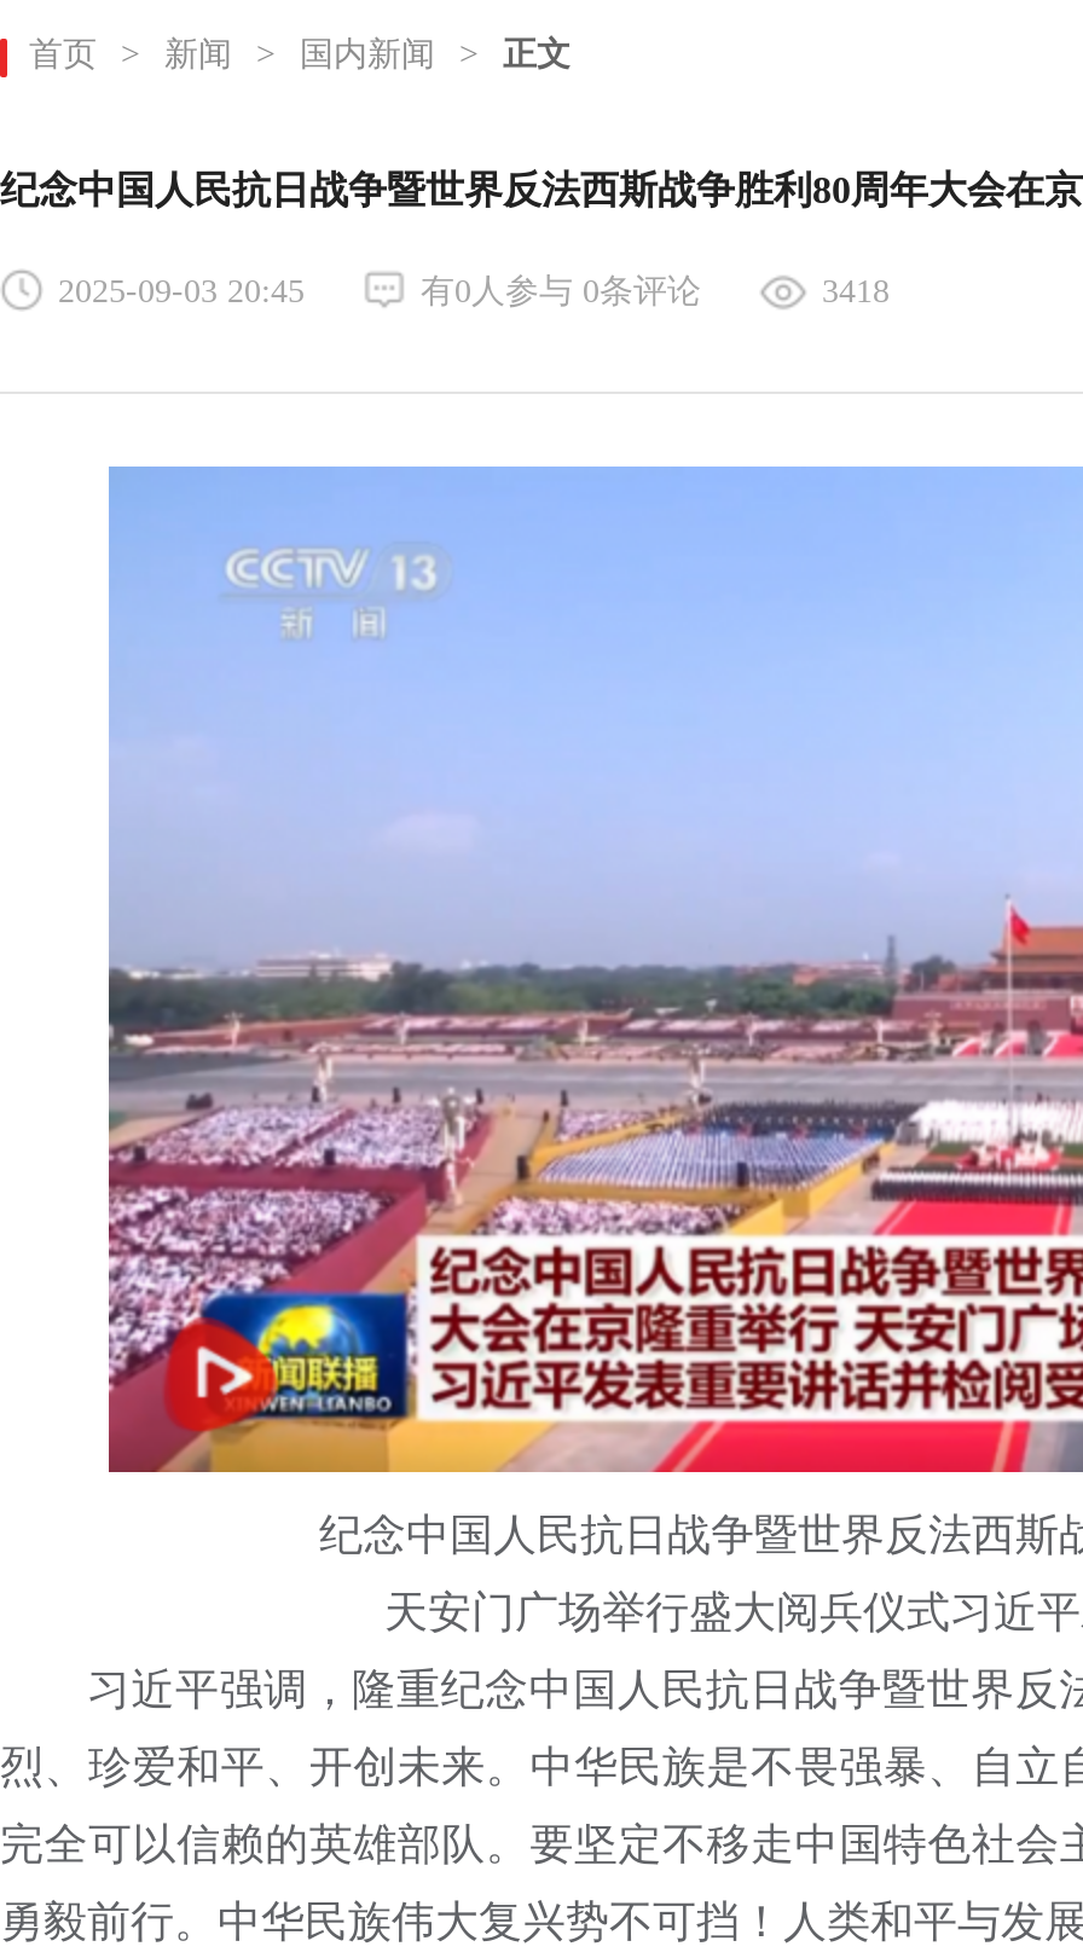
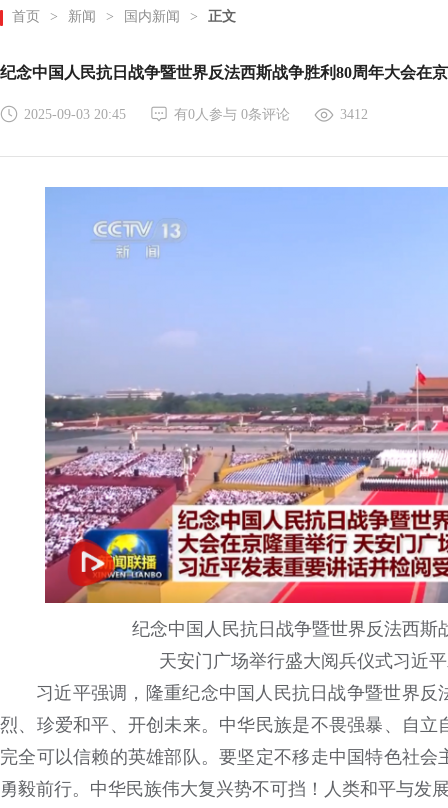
[822,273,890,309] 3418 -> [340,107,368,122] 3412

